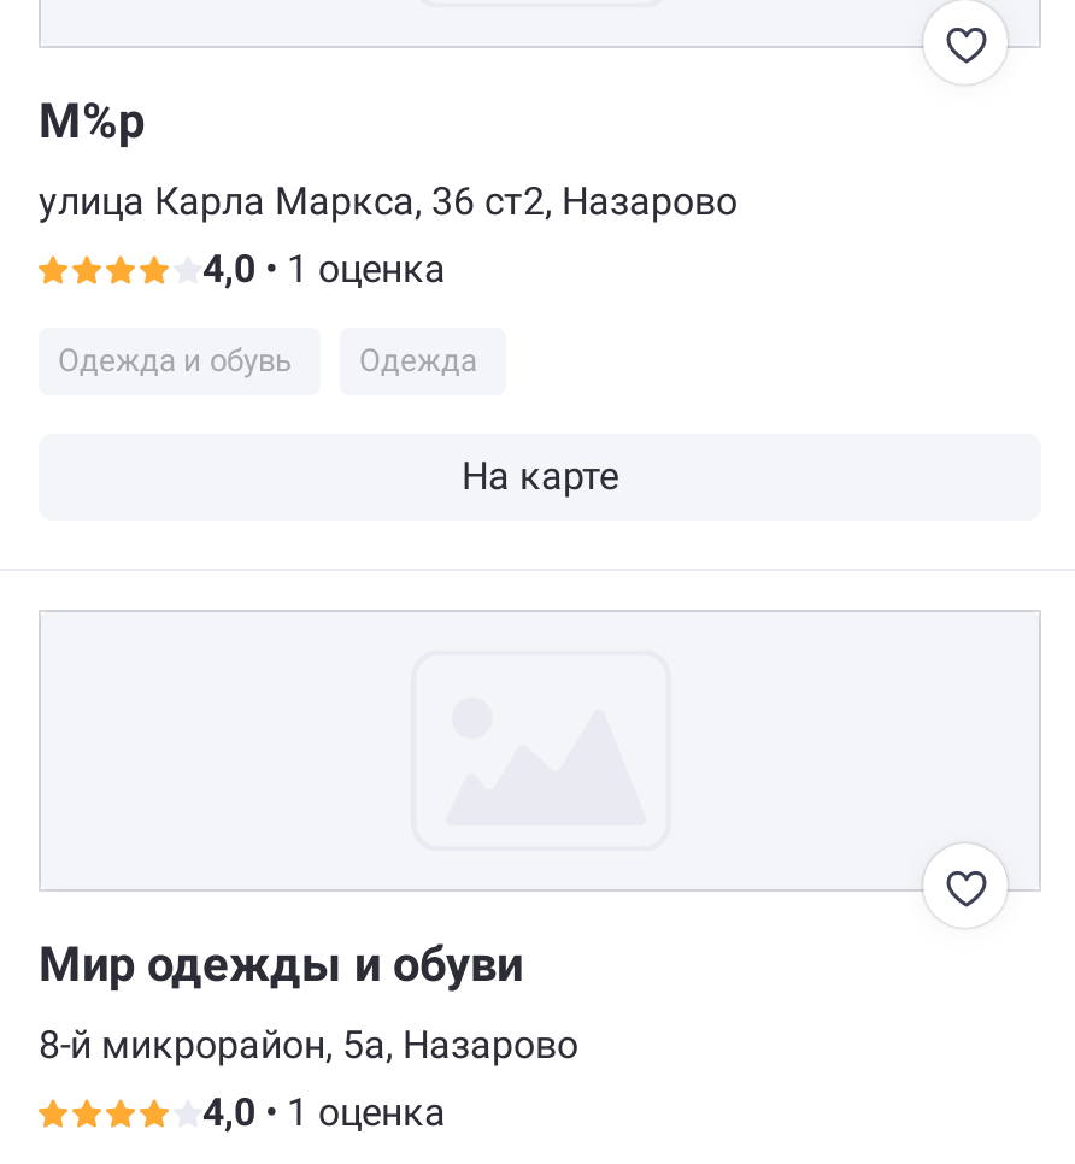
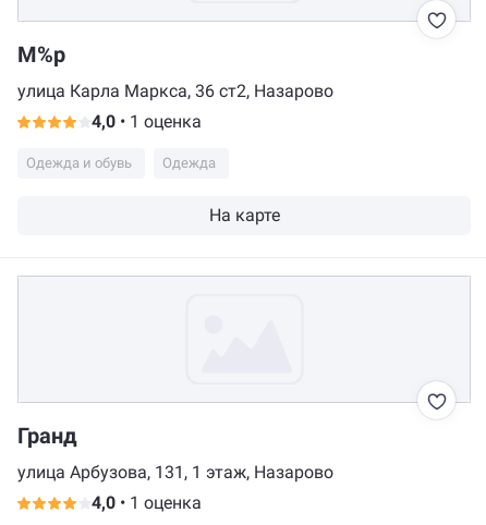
[39,935,523,993] Мир одежды и обуви -> [17,423,77,449] Гранд
[39,1022,578,1068] 8-й микрорайон, 5а, Назарово -> [17,462,333,483] улица Арбузова, 131, 1 этаж, Назарово

